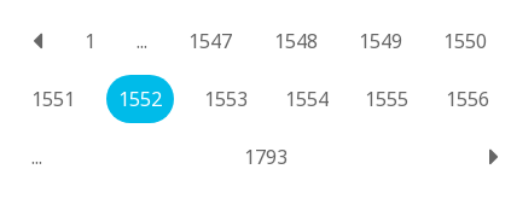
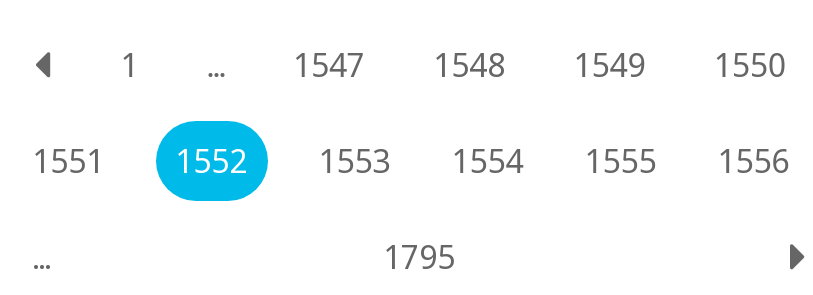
[243,144,287,170] 1793 -> [383,235,455,279] 1795

